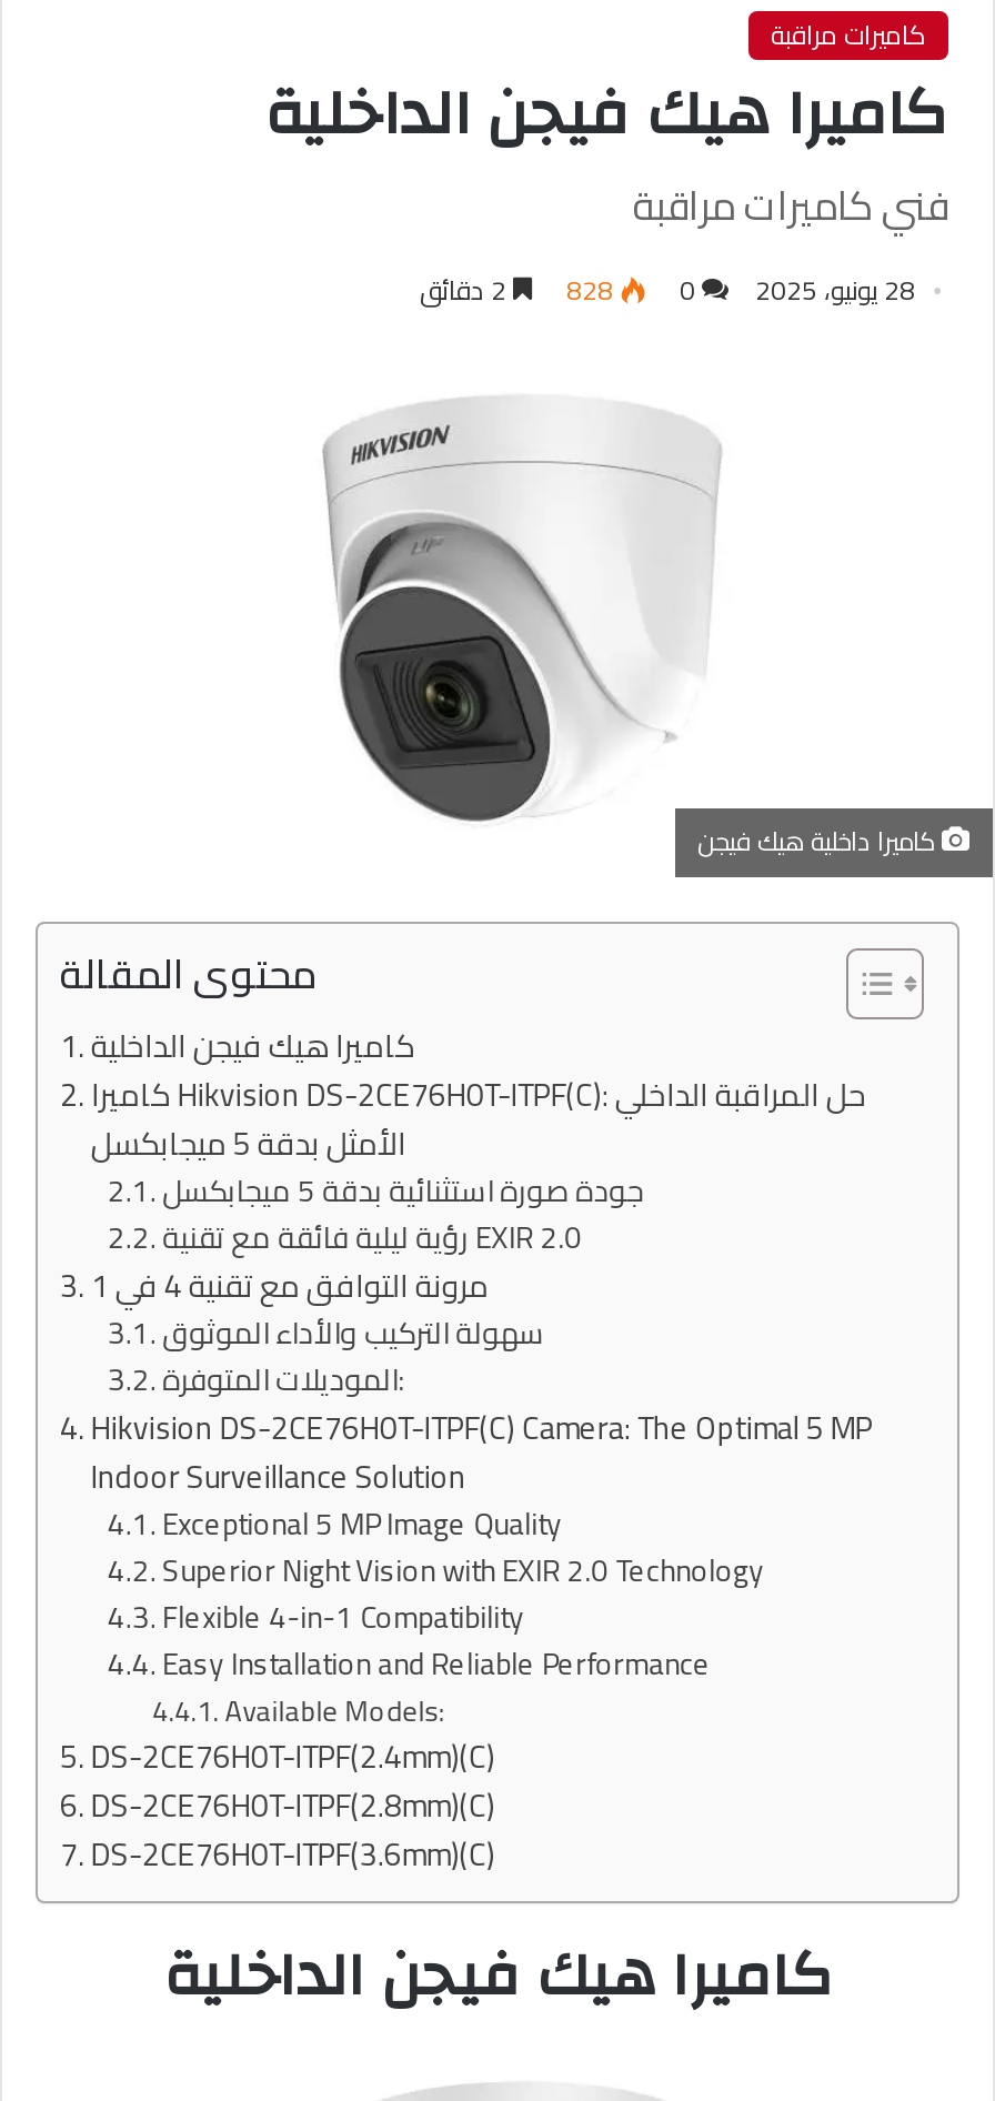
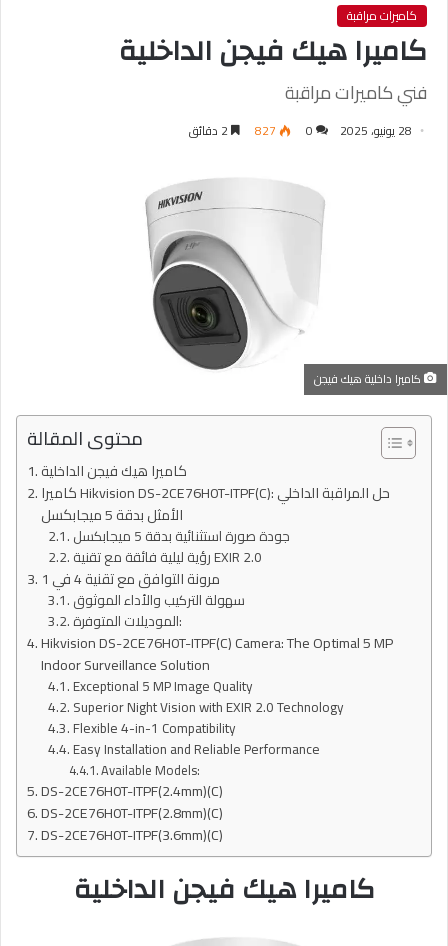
[566,264,613,315] 828 -> [255,119,276,142] 827

